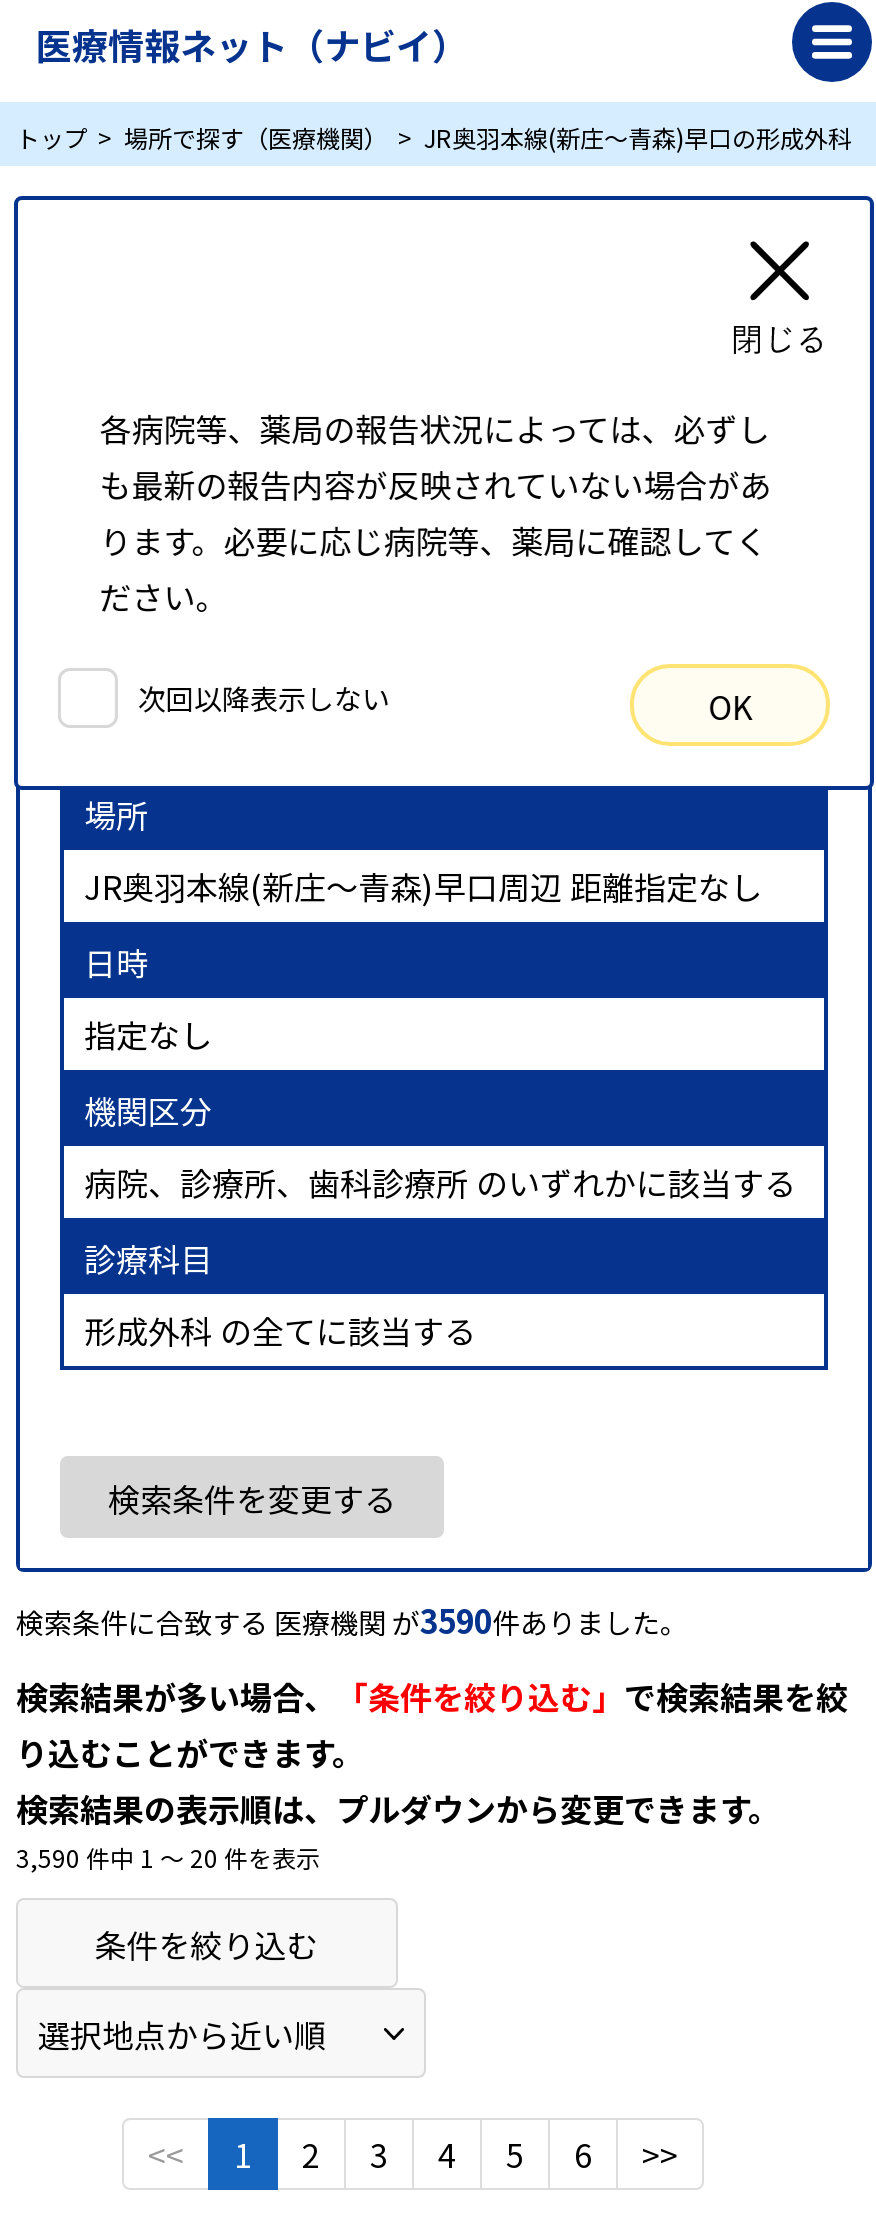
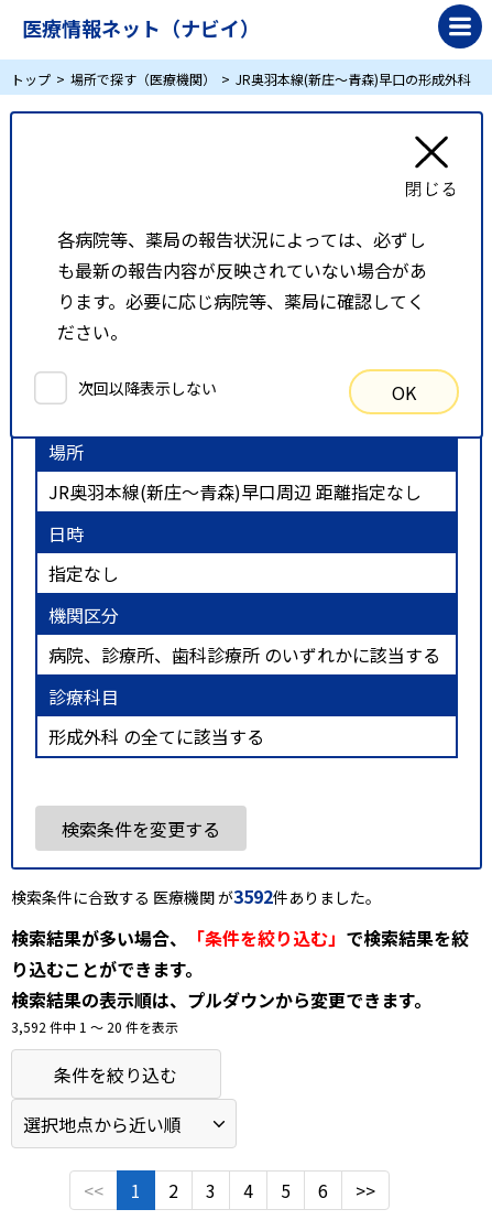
[16,1595,688,1643] 検索条件に合致する 医療機関 が3590件ありました。 -> [11,882,381,909] 検索条件に合致する 医療機関 が3592件ありました。
[16,1839,320,1873] 3,590 件中 1 〜 20 件を表示 -> [11,1017,178,1036] 3,592 件中 1 〜 20 件を表示

